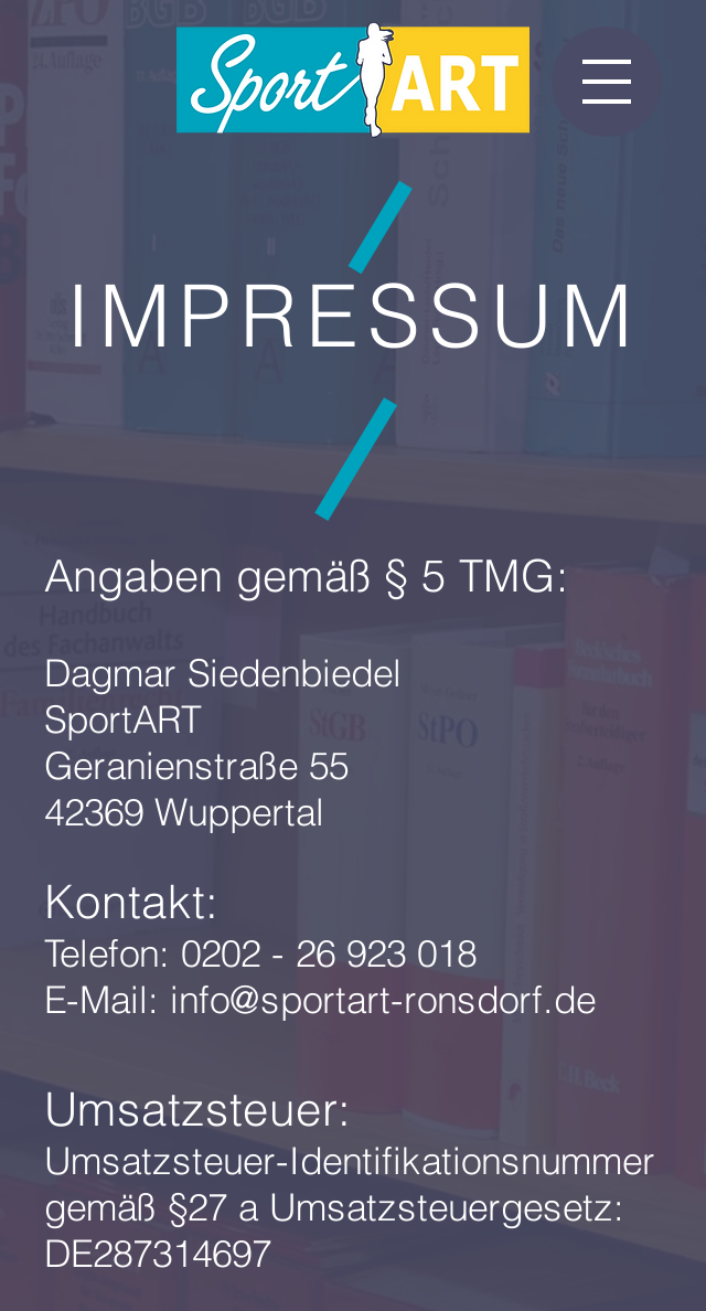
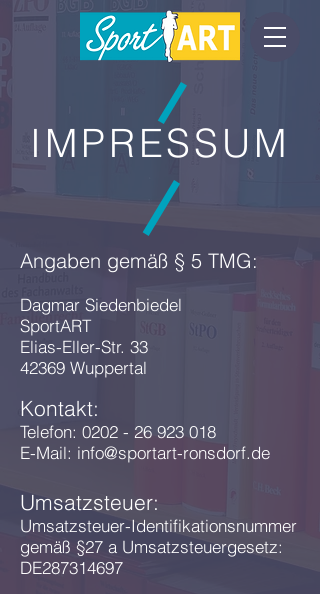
[44,742,349,788] Geranienstraße 55 -> [20,336,148,357] Elias-Eller-Str. 33

